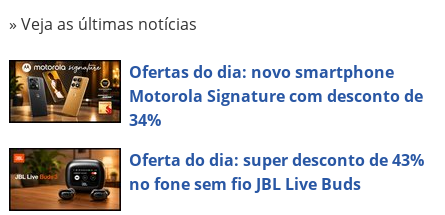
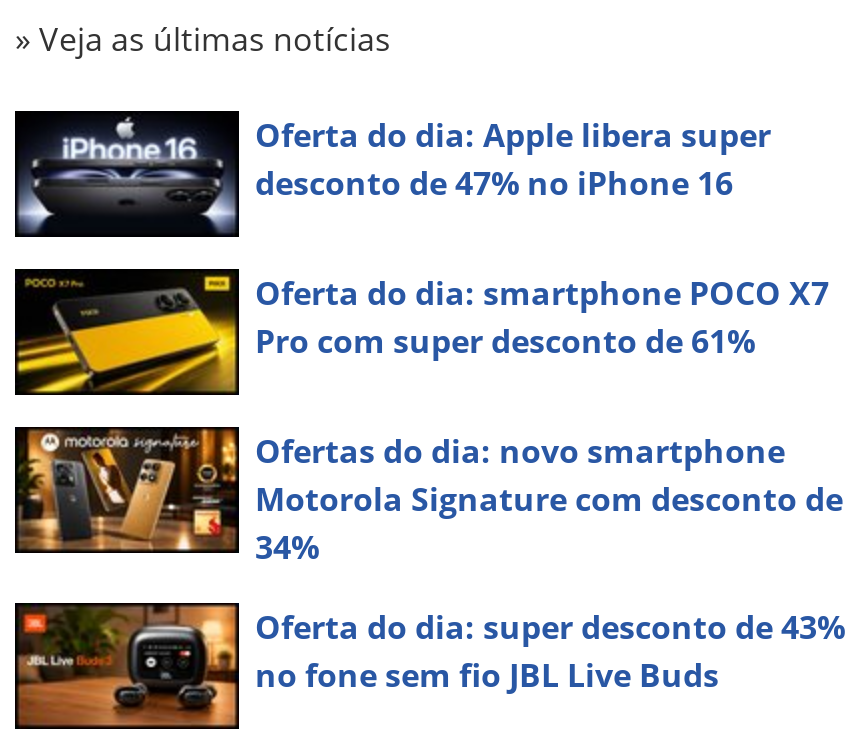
none -> [13,267,239,397] [image]
none -> [15,111,829,363] [image] | Oferta do dia: Apple libera super | desconto de 47% no iPhone 16 | Oferta do dia: smartphone POCO X7 | Pro com super desconto de 61%

